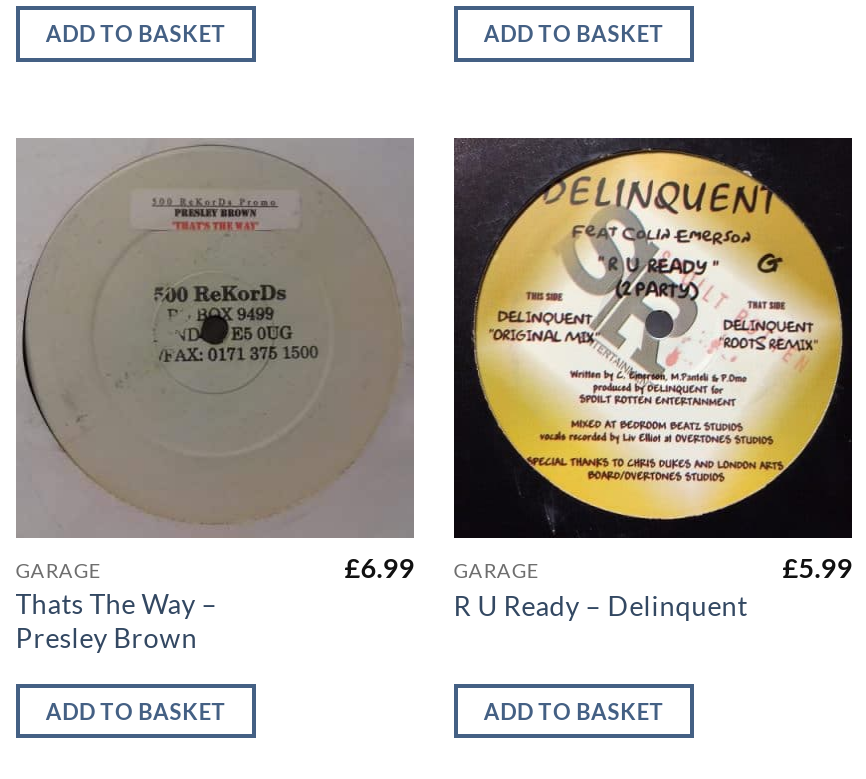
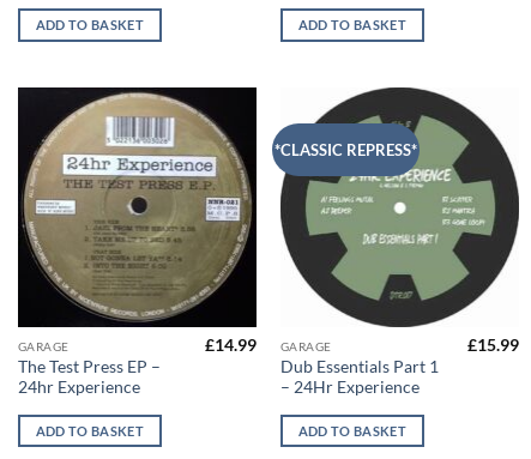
none -> [275,140,418,160] *CLASSIC REPRESS*
[18,140,540,584] [image] | £6.99 GARAGE -> [18,87,332,355] [image] | £14.99 GARAGE
[452,136,854,584] [image] | £5.99 -> [278,87,519,355] [image] | £15.99
[16,588,218,654] Thats The Way – | Presley Brown -> [18,357,160,397] The Test Press EP – | 24hr Experience
[454,589,748,621] R U Ready – Delinquent -> [280,357,438,397] Dub Essentials Part 1 | – 24Hr Experience

